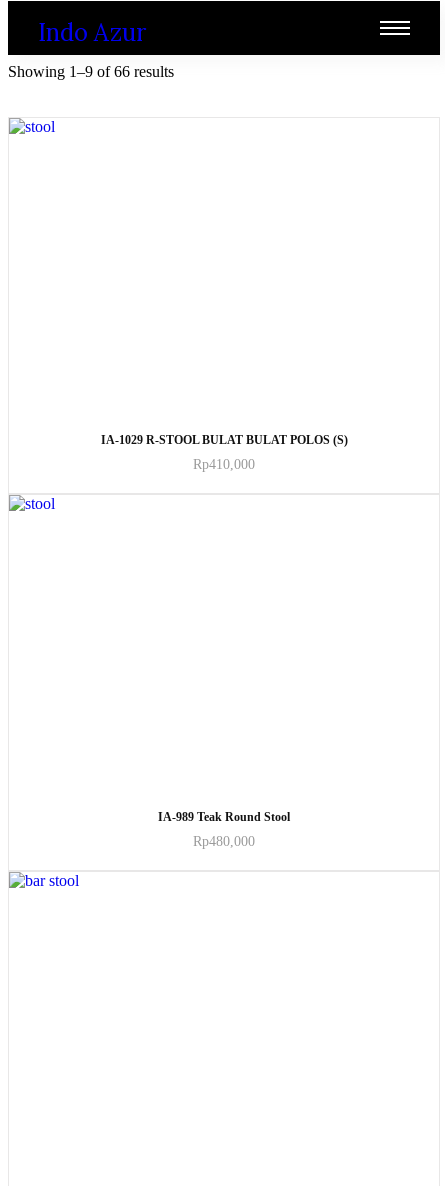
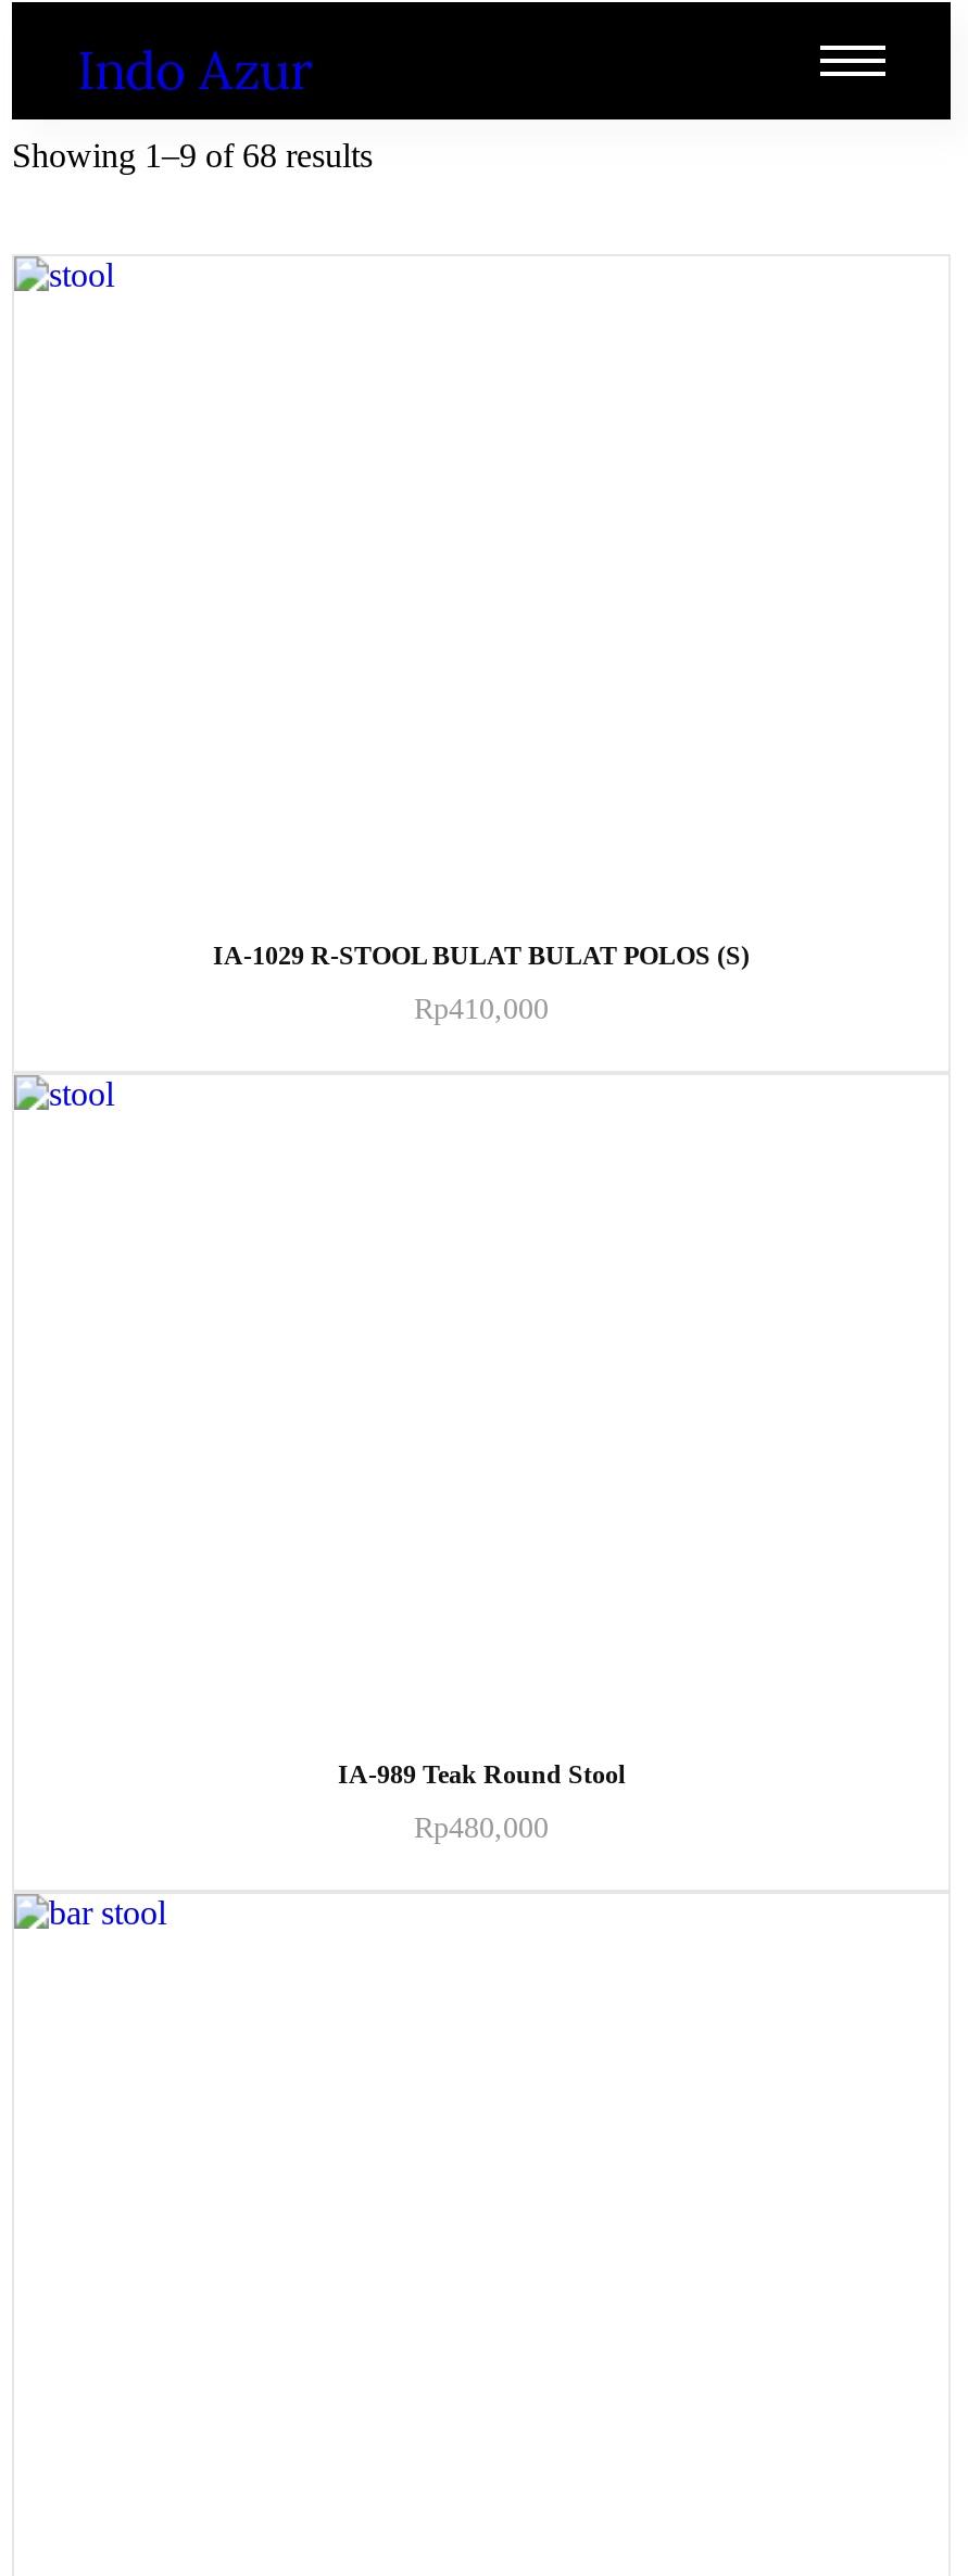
[8,63,174,80] Showing 1–9 of 66 results -> [12,137,373,174] Showing 1–9 of 68 results

